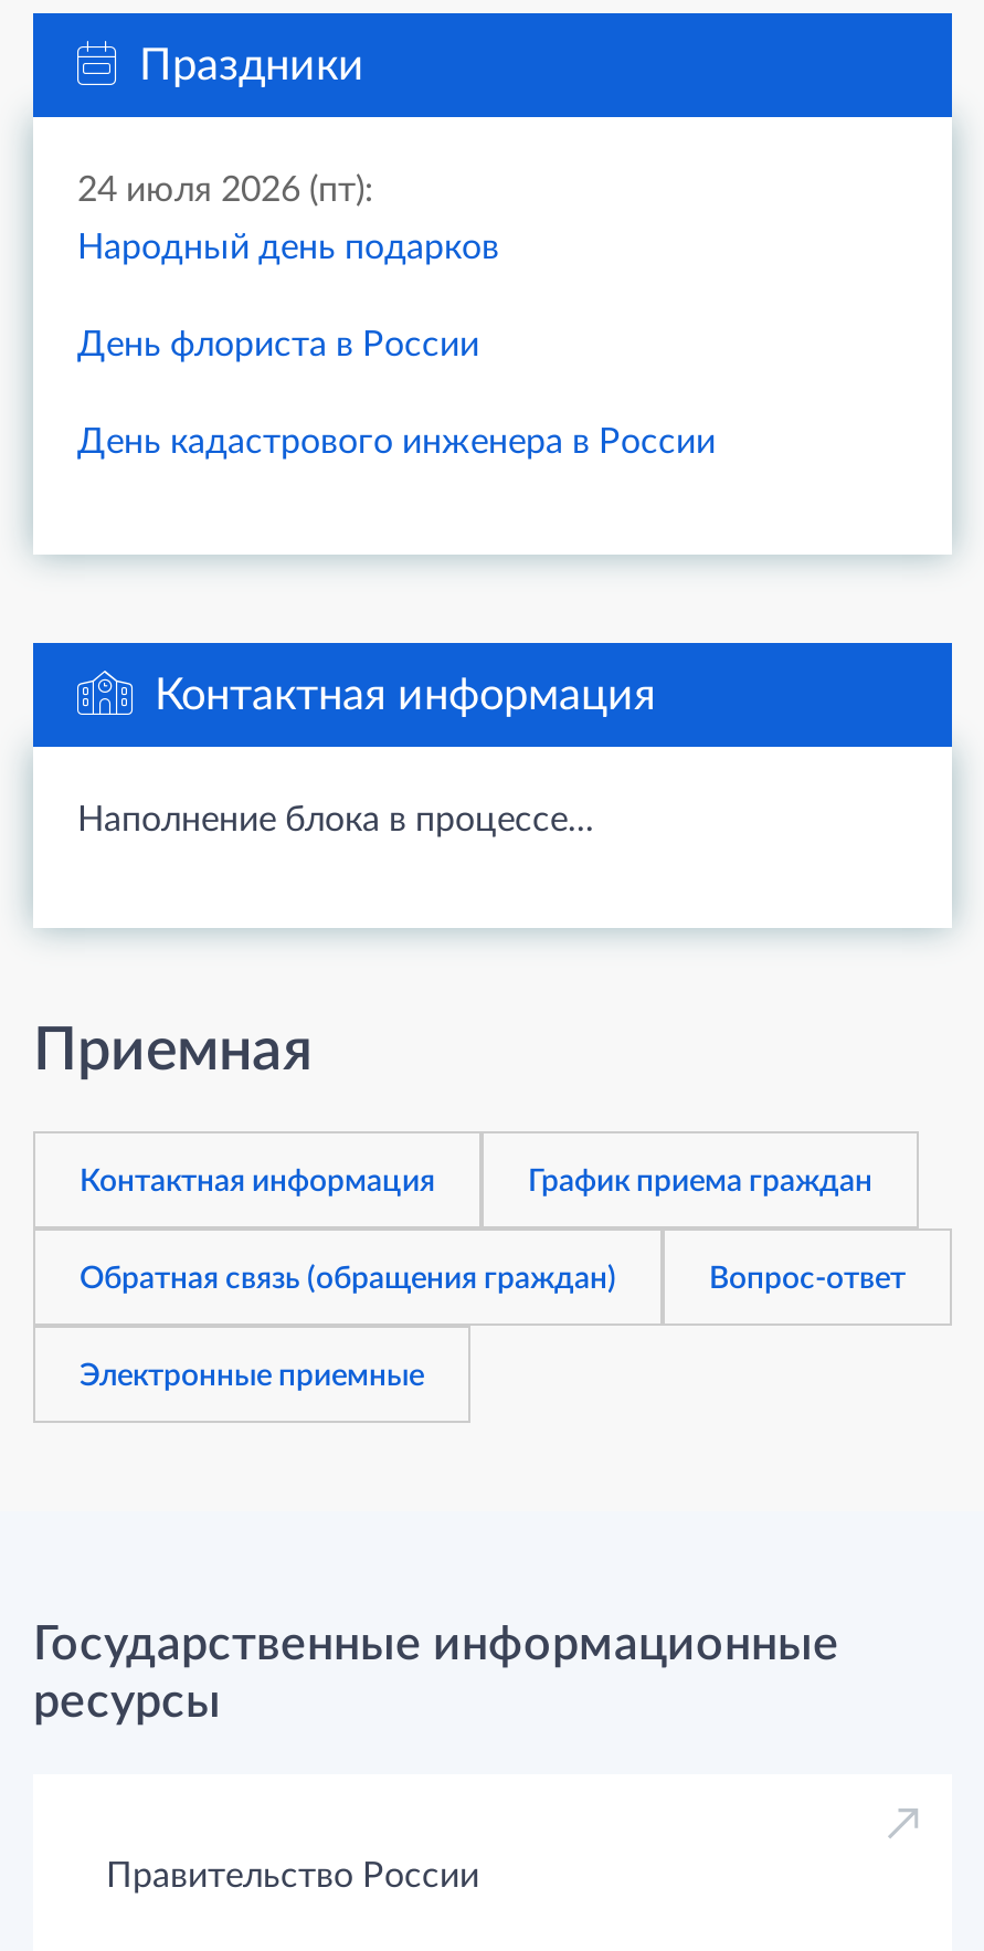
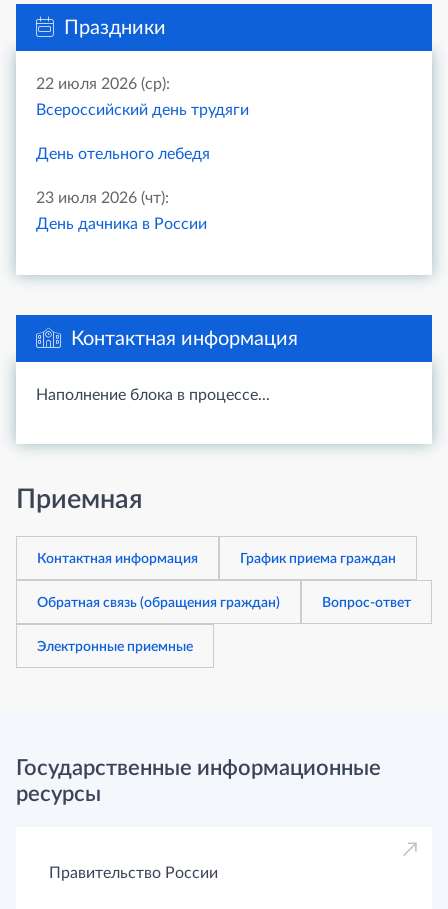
[77,172,716,460] 24 июля 2026 (пт): | Народный день подарков | День флориста в России | День кадастрового инженера в России -> [36,76,249,232] 22 июля 2026 (ср): | Всероссийский день трудяги | День отельного лебедя | 23 июля 2026 (чт): | День дачника в России

